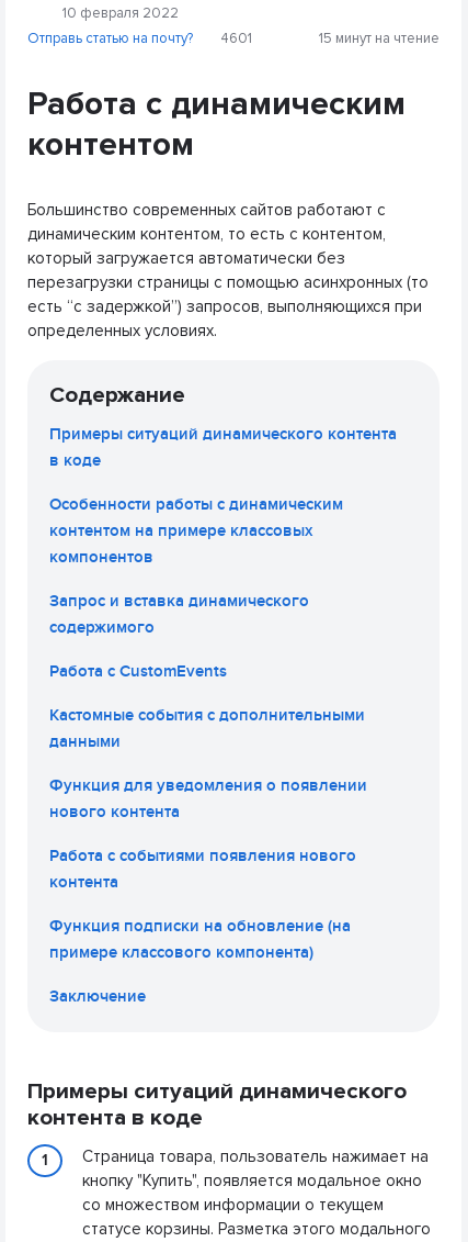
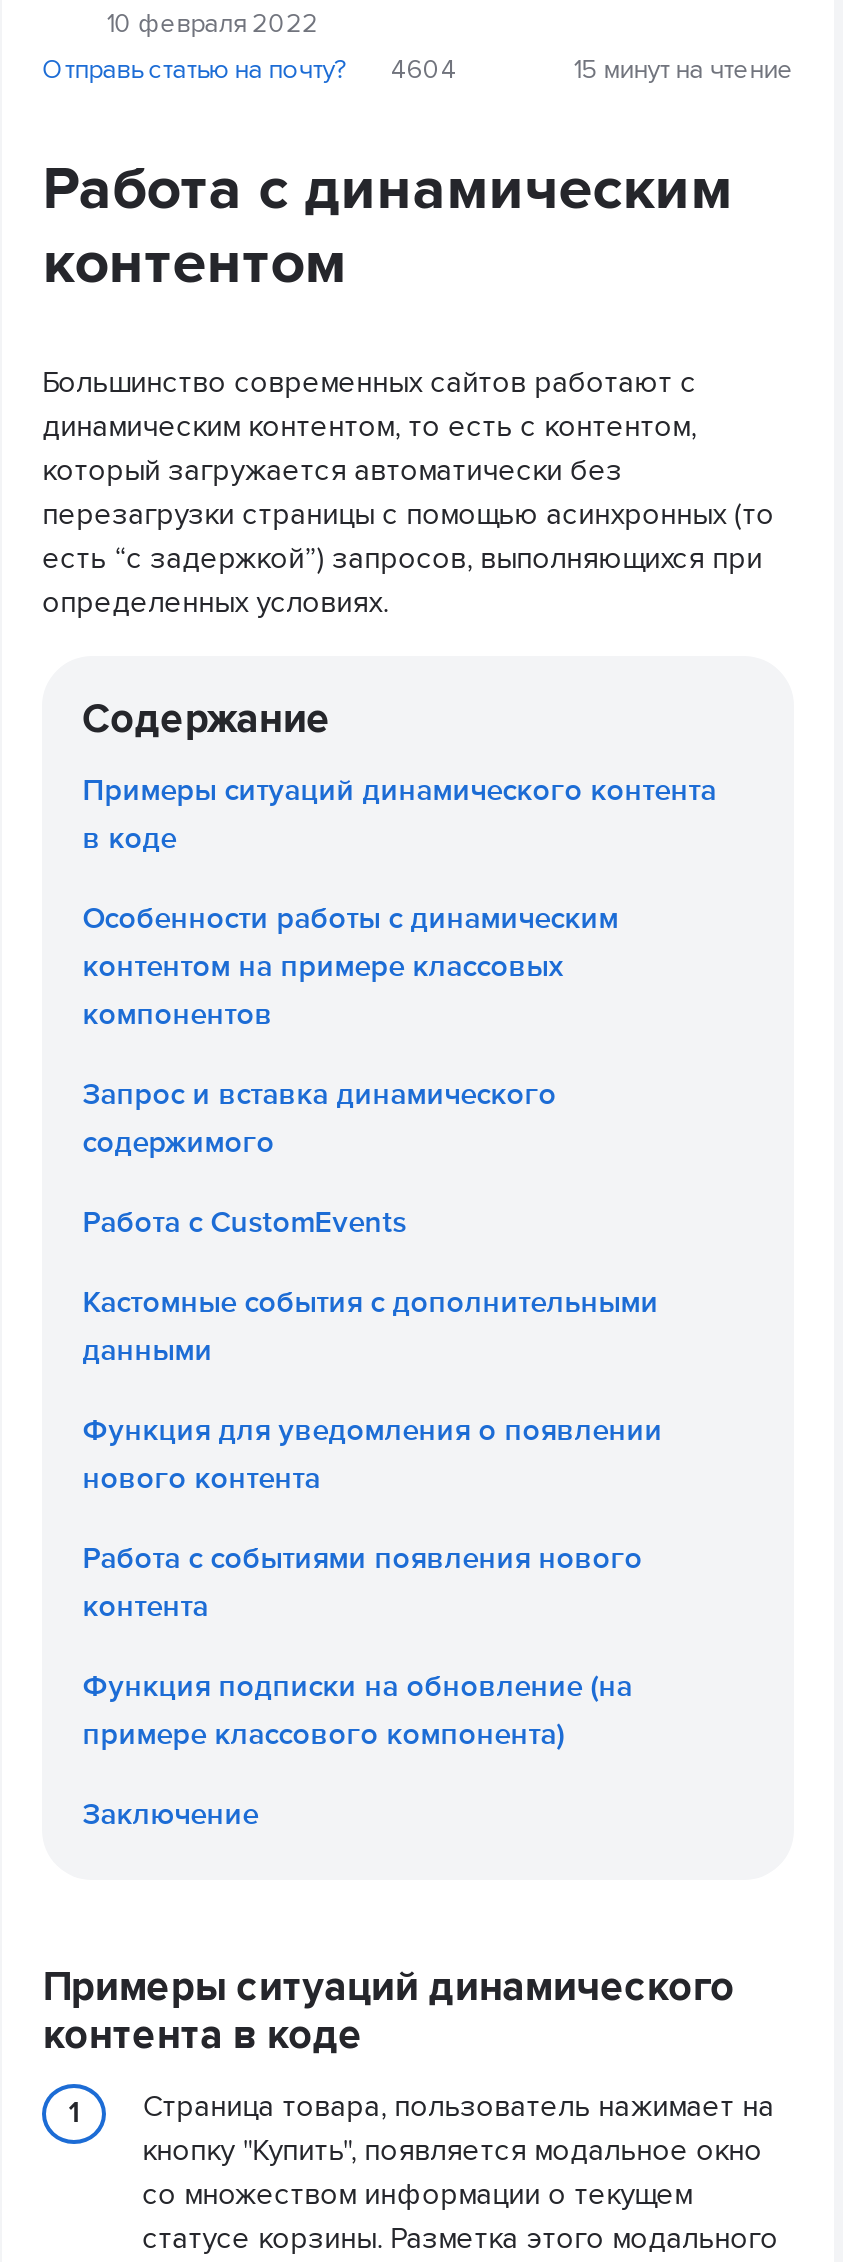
[28,30,253,47] Отправь статью на почту? 4601 -> [42,54,457,86] Отправь статью на почту? 4604

